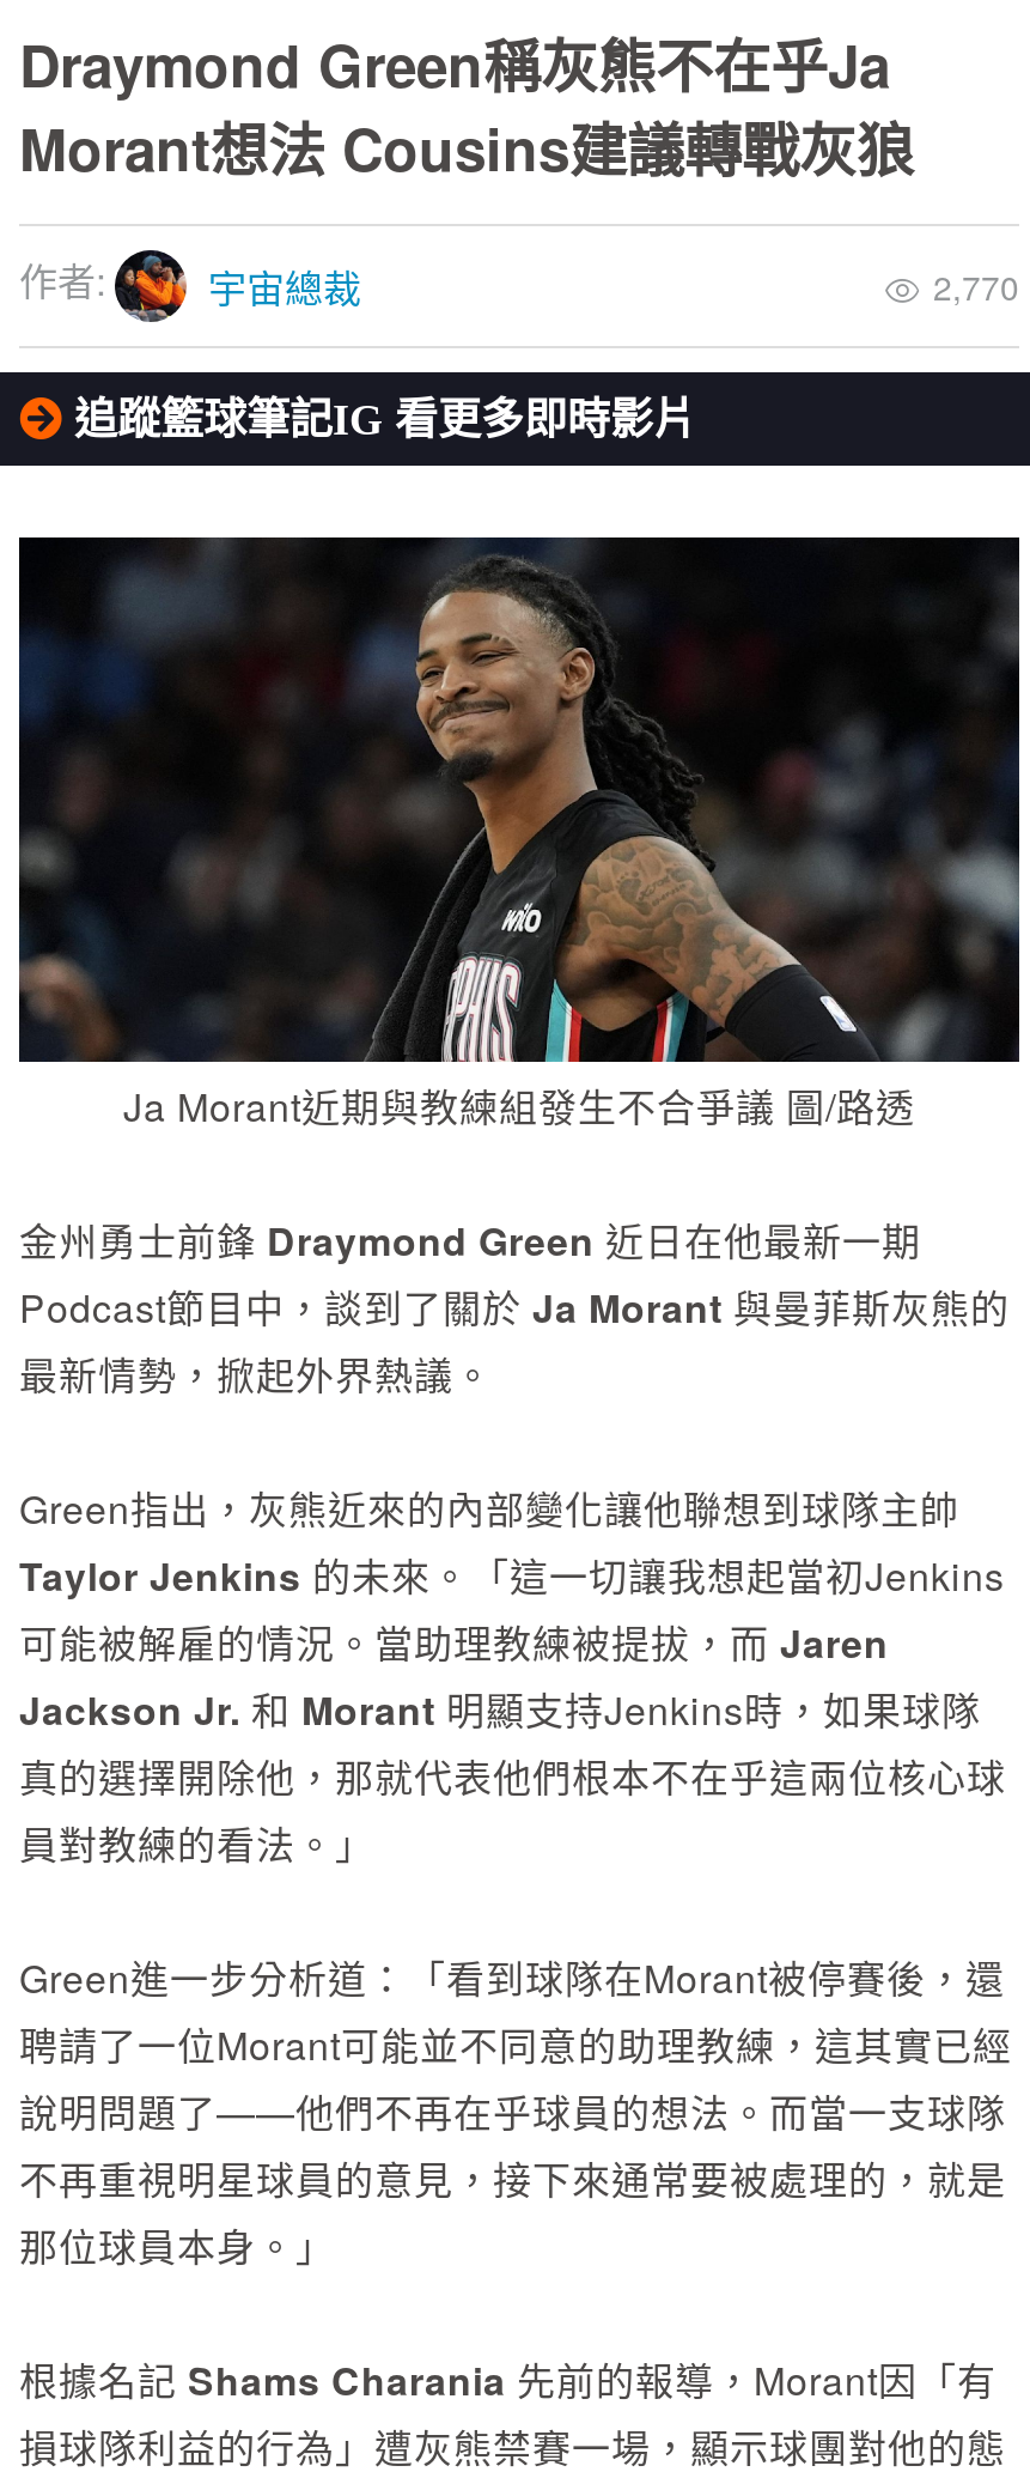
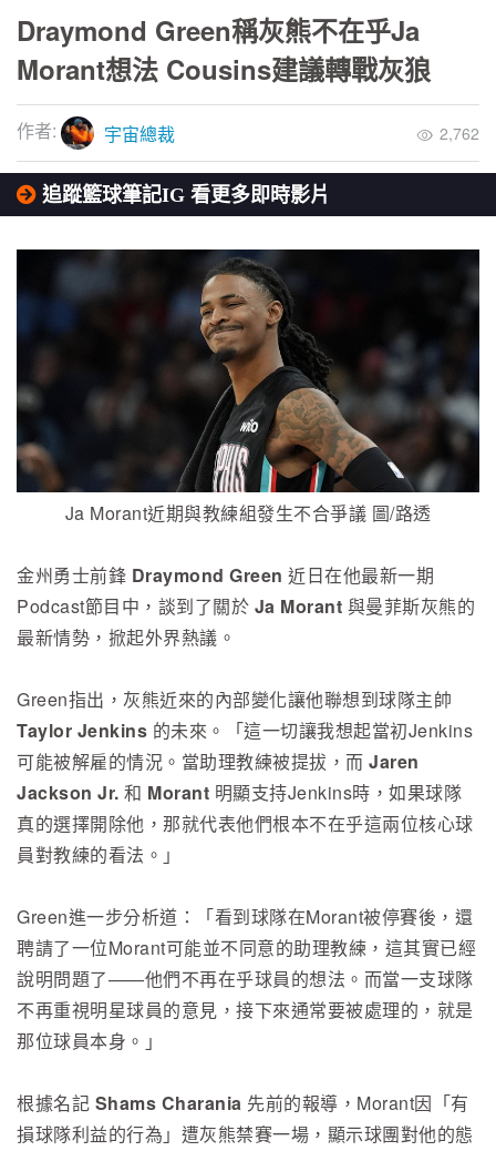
[924,262,1019,310] 2,770 -> [435,122,479,144] 2,762

